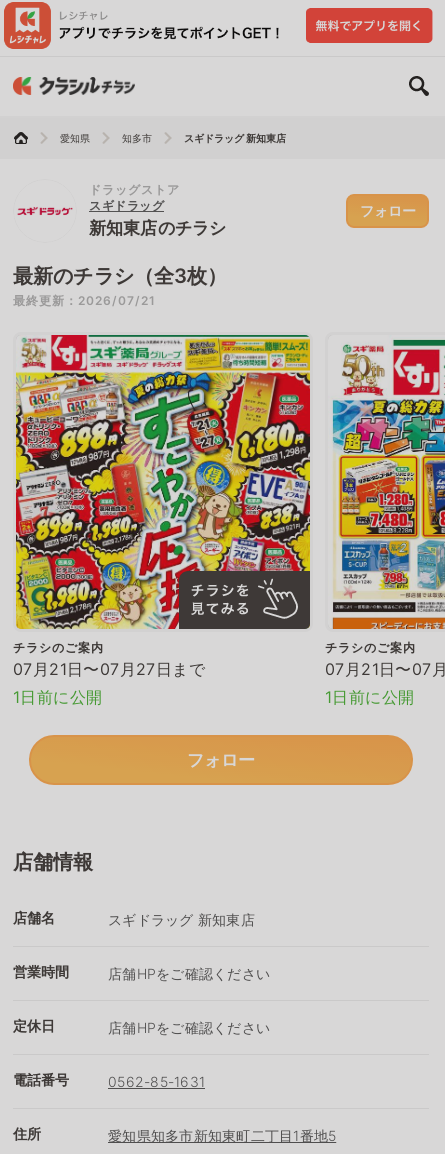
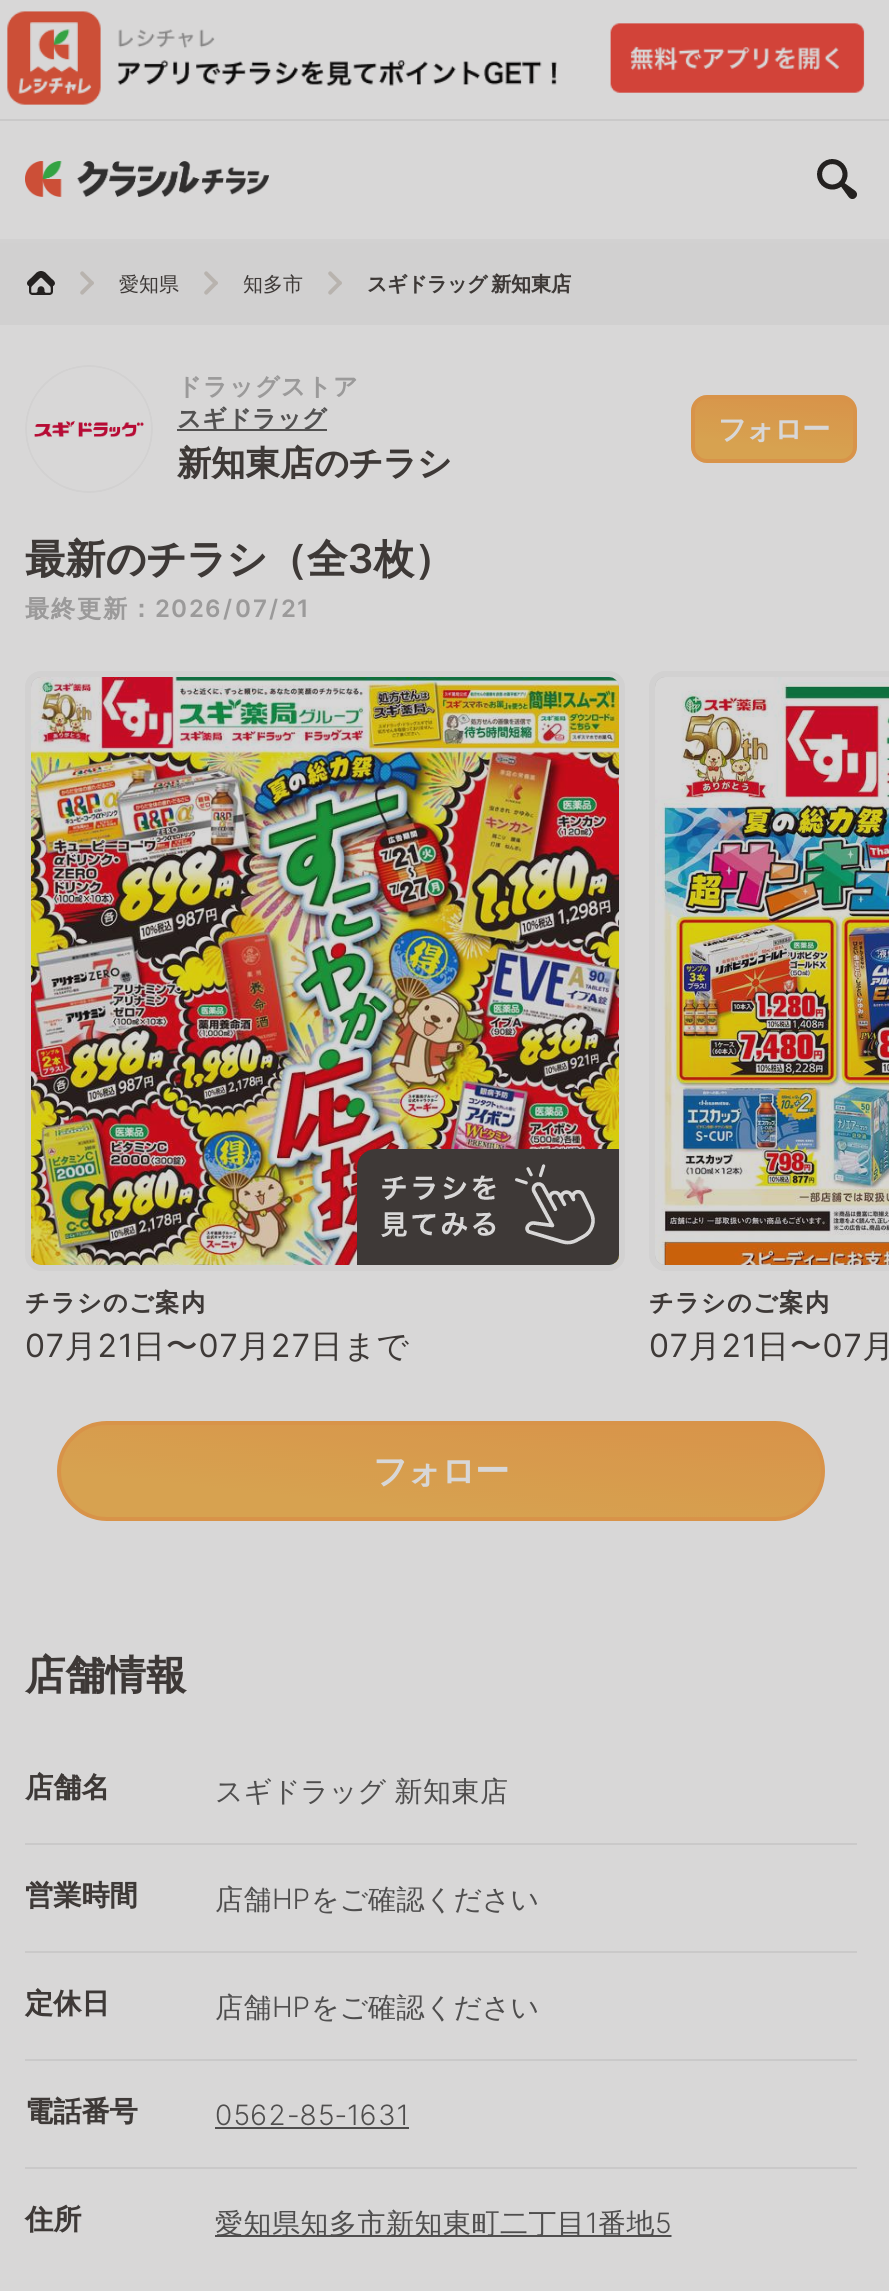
[13,687,102,707] 1日前に公開 -> none
[325,687,414,707] 1日前に公開 -> none

